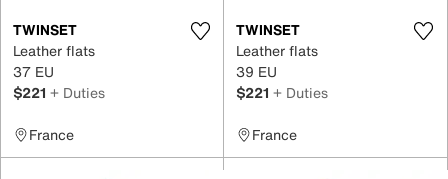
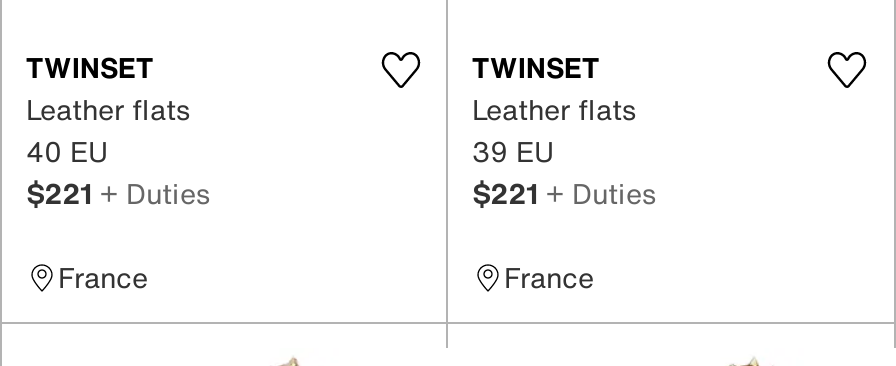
[13,61,58,82] 37 EU -> [26,130,116,172] 40 EU

